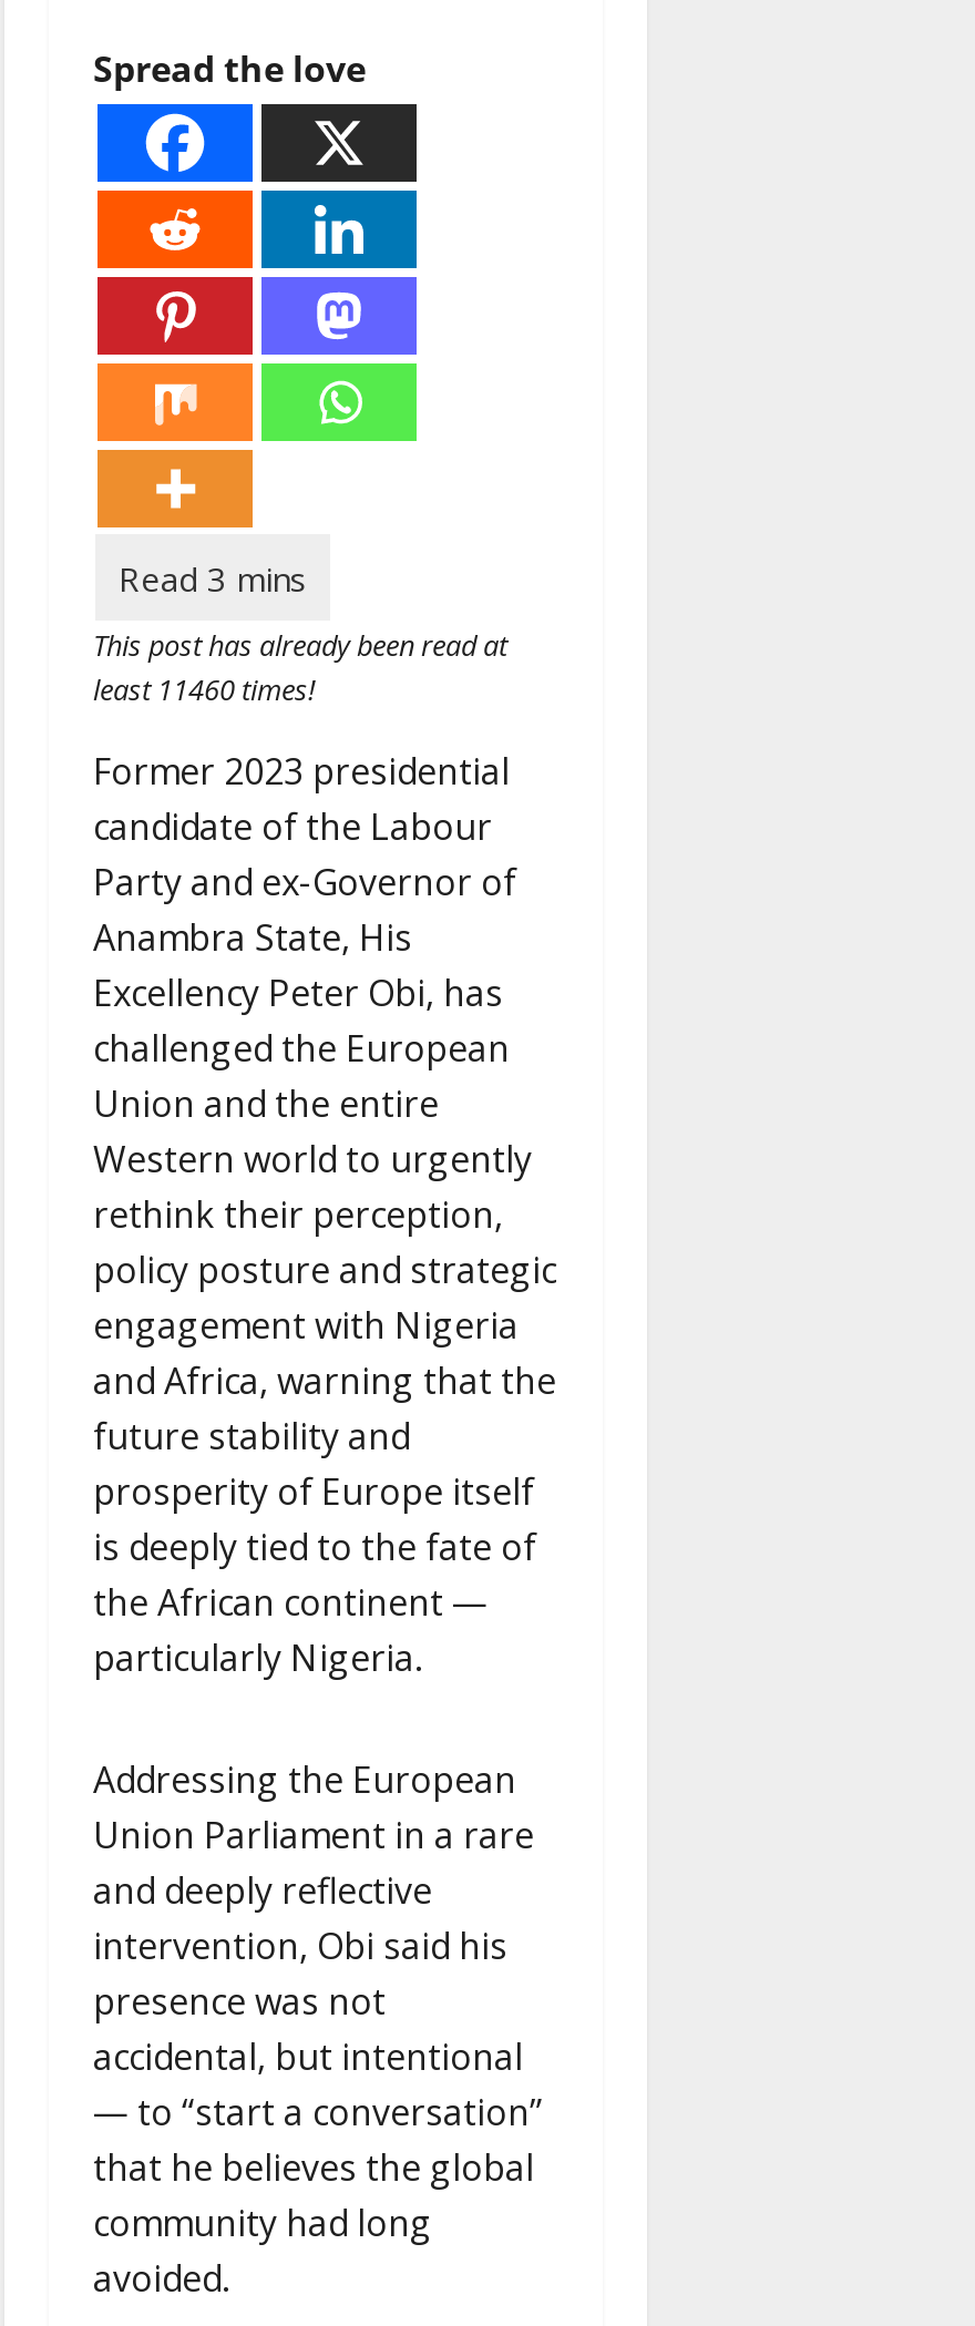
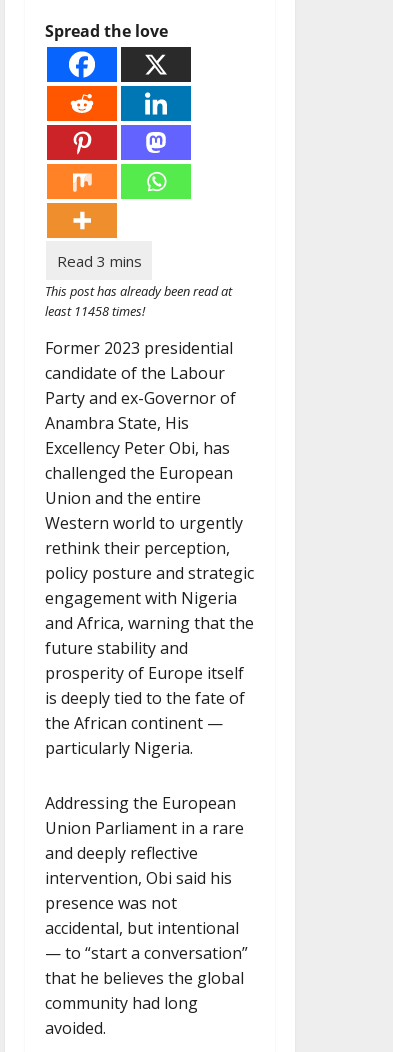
[93,670,315,710] least 11460 times! -> [45,302,145,320] least 11458 times!

